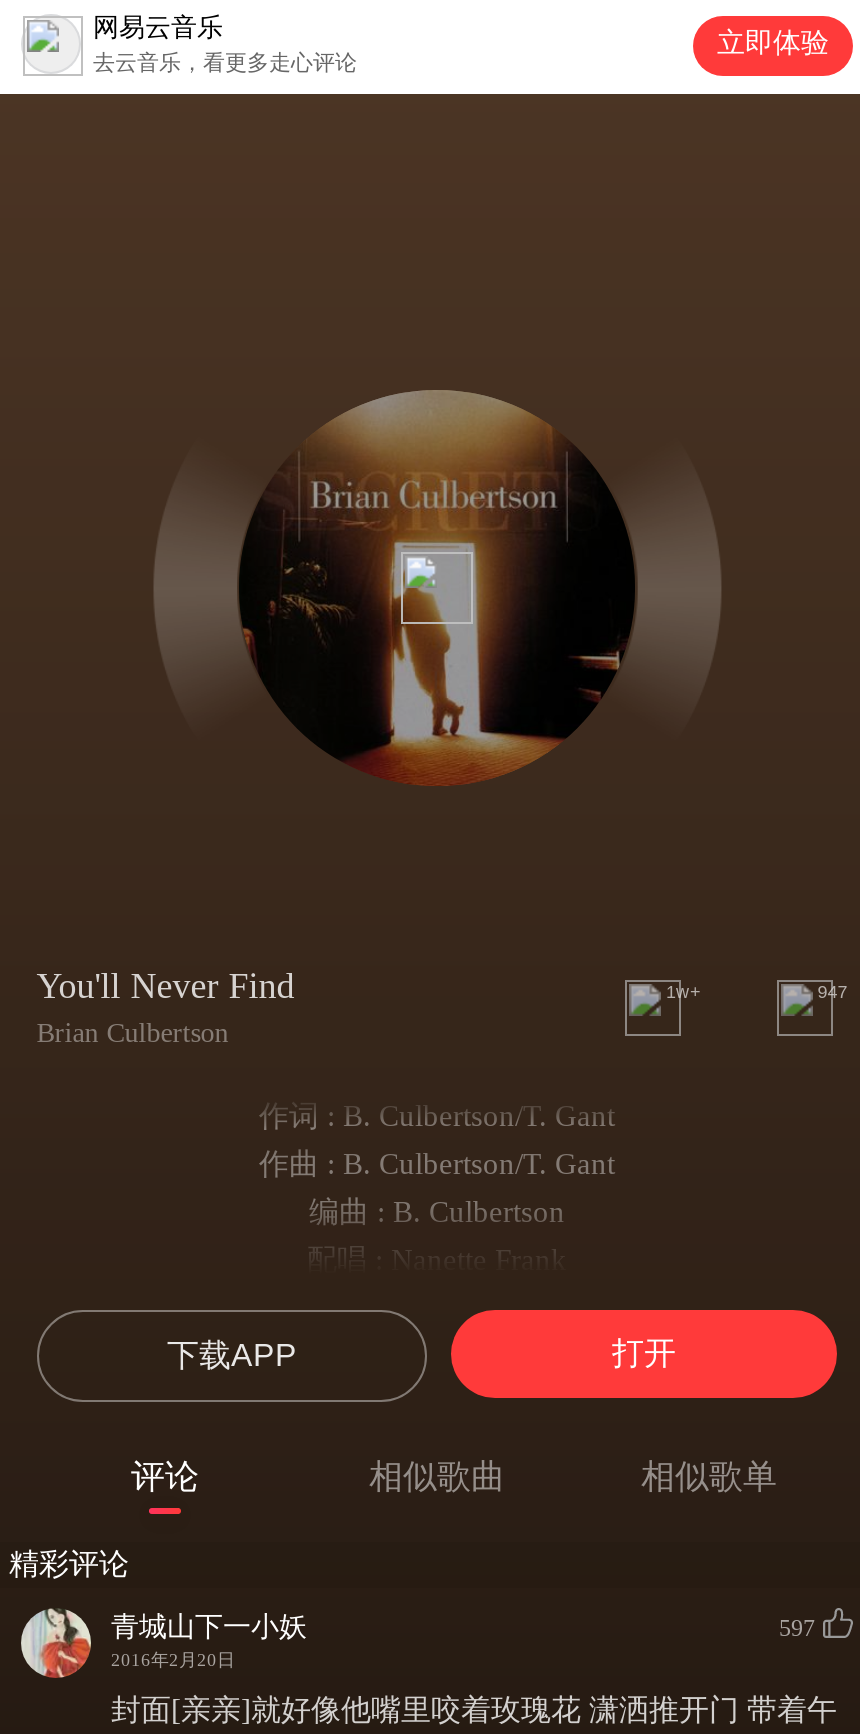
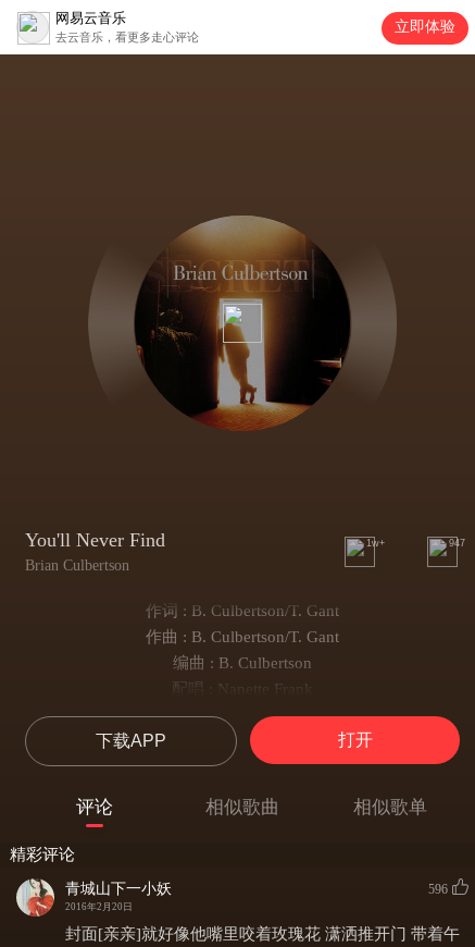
[779,1613,815,1641] 597 -> [428,881,448,896] 596

